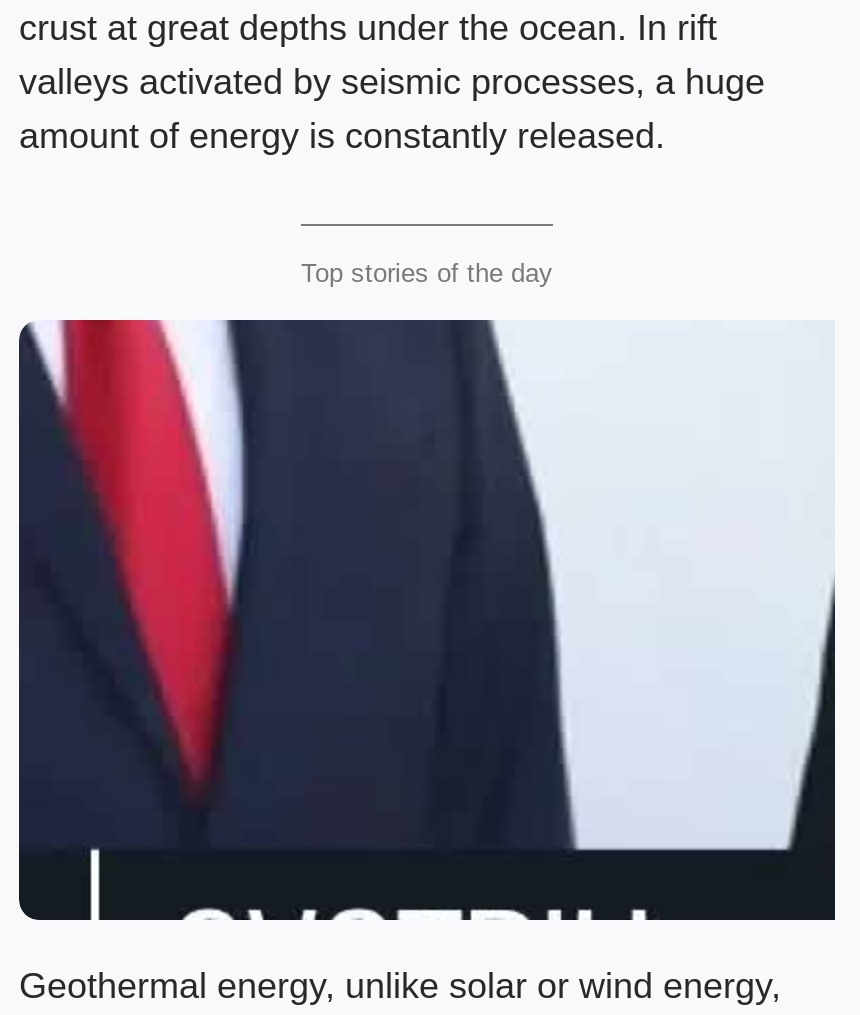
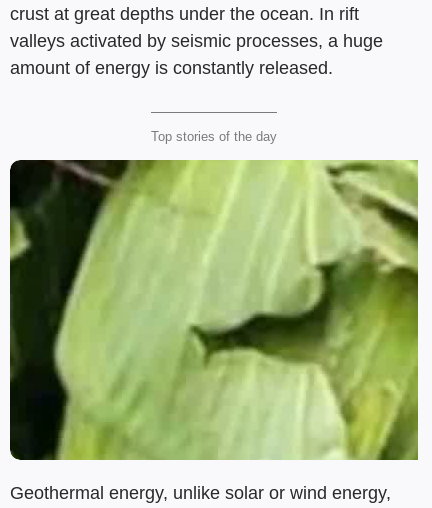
[17,318,837,922] [image] -> [9,159,419,461] [image]

